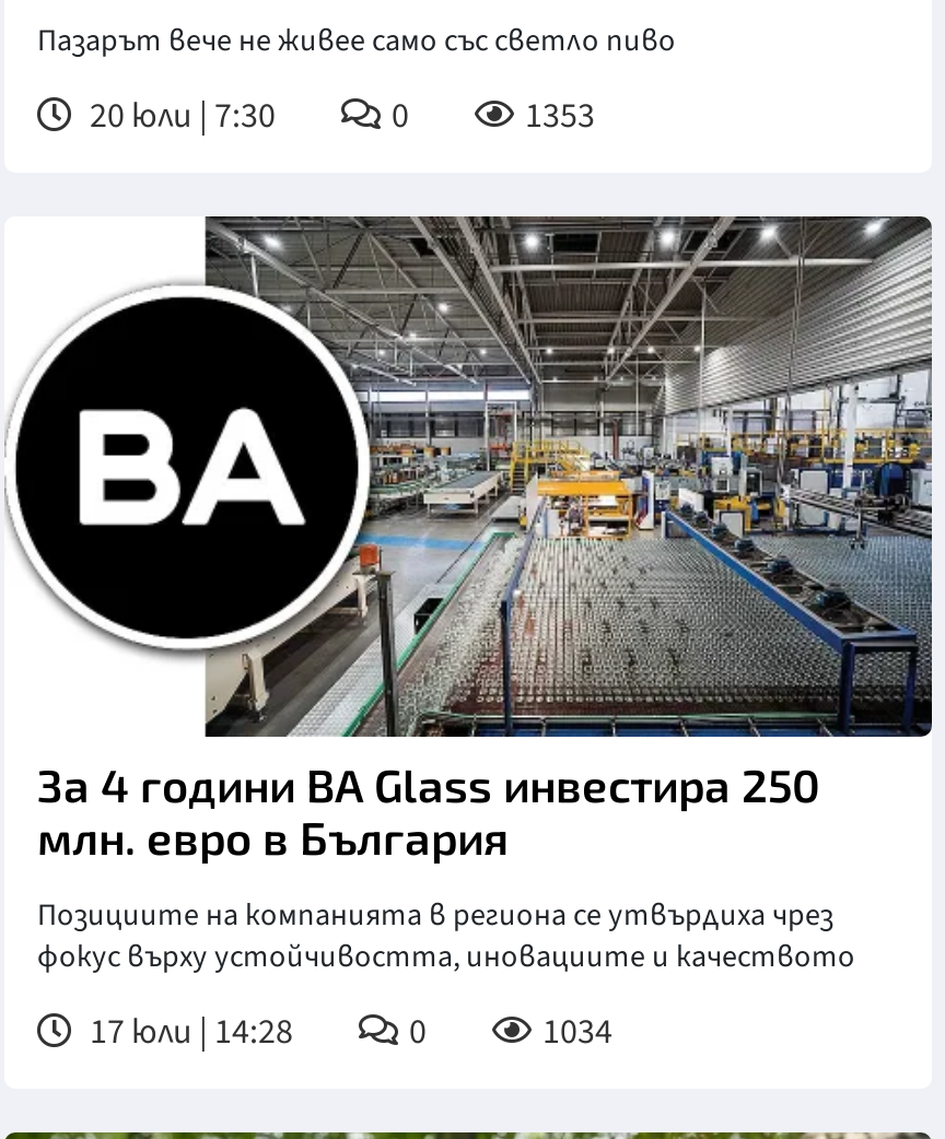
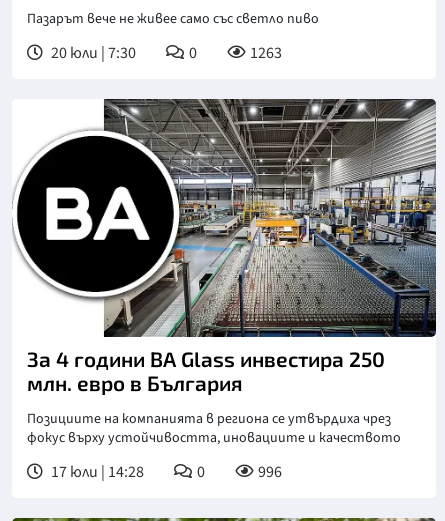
[525,92,595,140] 1353 -> [250,42,282,64] 1263
[542,1009,612,1057] 1034 -> [258,461,282,483] 996

